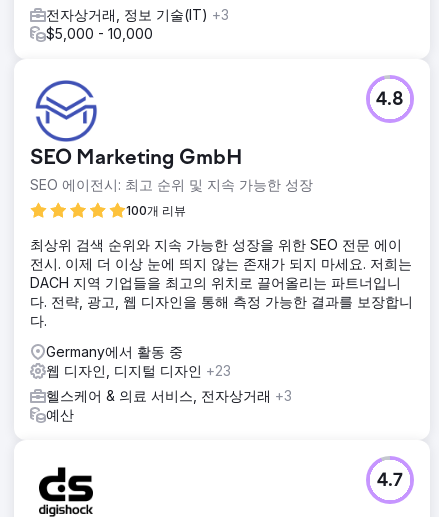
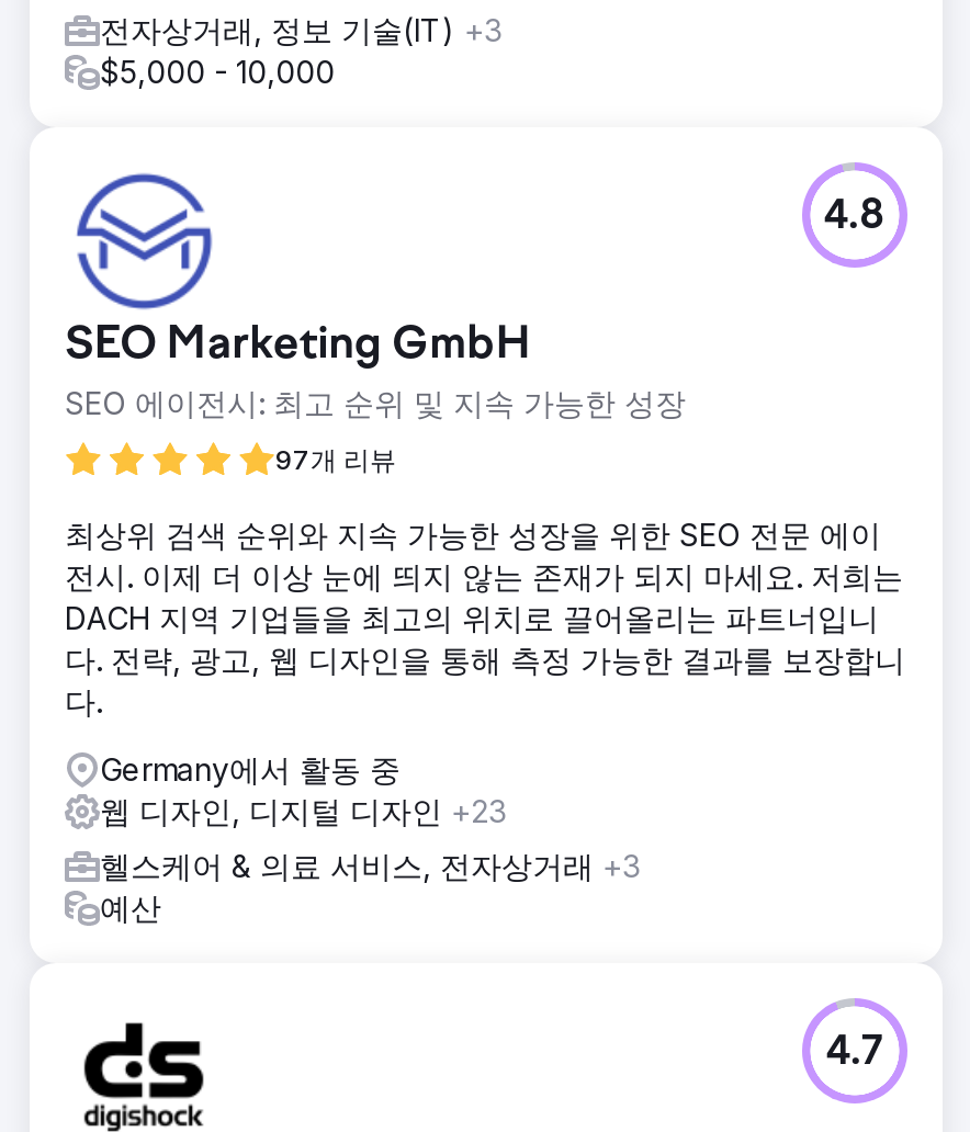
[126,203,186,218] 100개 리뷰 -> [275,442,396,475] 97개 리뷰

